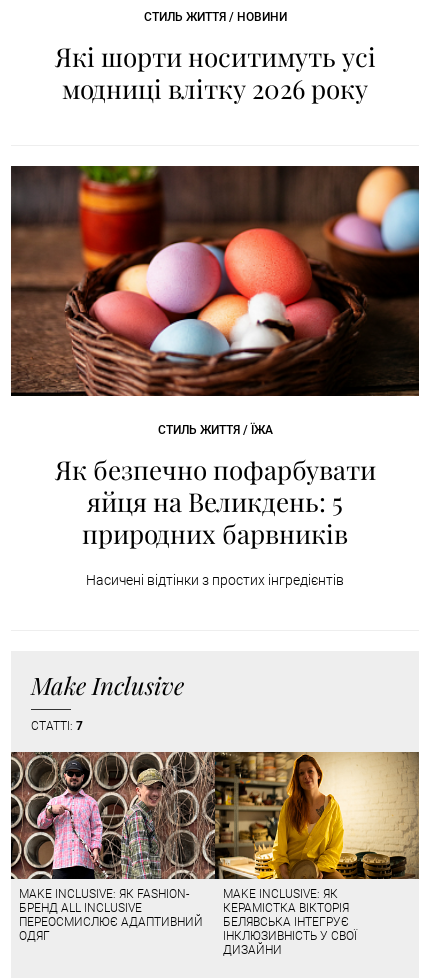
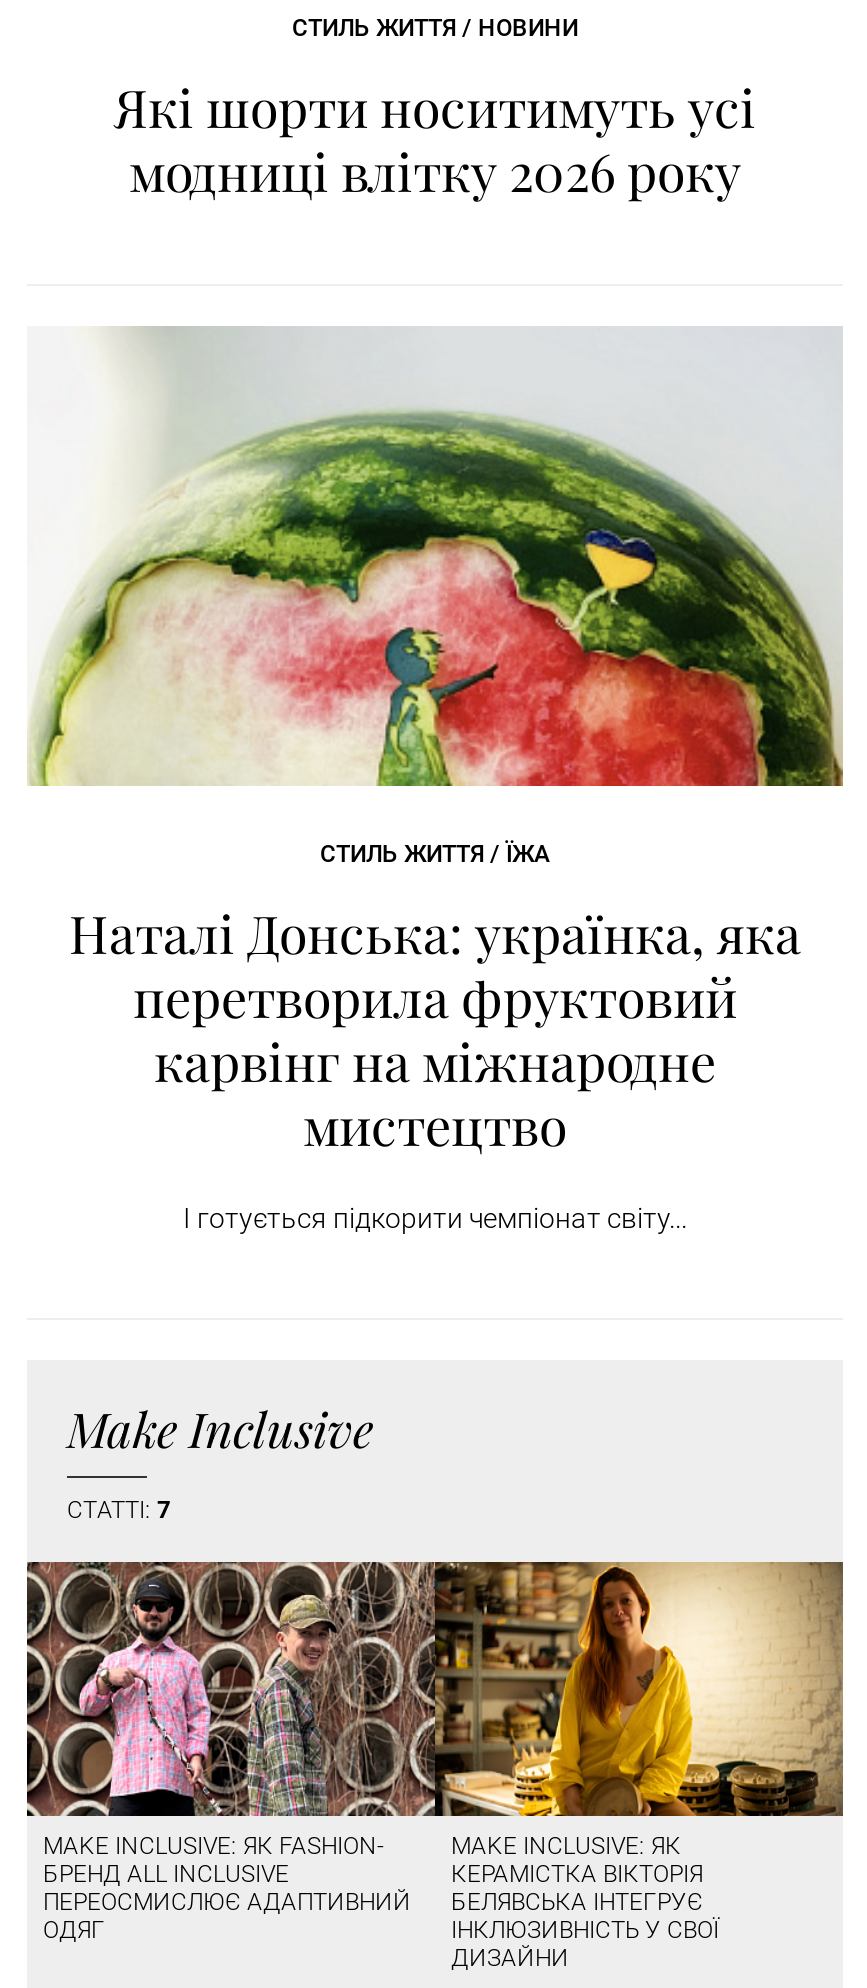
[10,165,420,397] [image] -> [27,326,845,788] [image]
[54,452,375,551] Як безпечно пофарбувати | яйця на Великдень: 5 | природних барвників -> [69,898,801,1160] Наталі Донська: українка, яка | перетворила фруктовий | карвінг на міжнародне | мистецтво
[86,572,344,588] Насичені відтінки з простих інгредієнтів -> [183,1202,687,1234] І готується підкорити чемпіонат світу...

